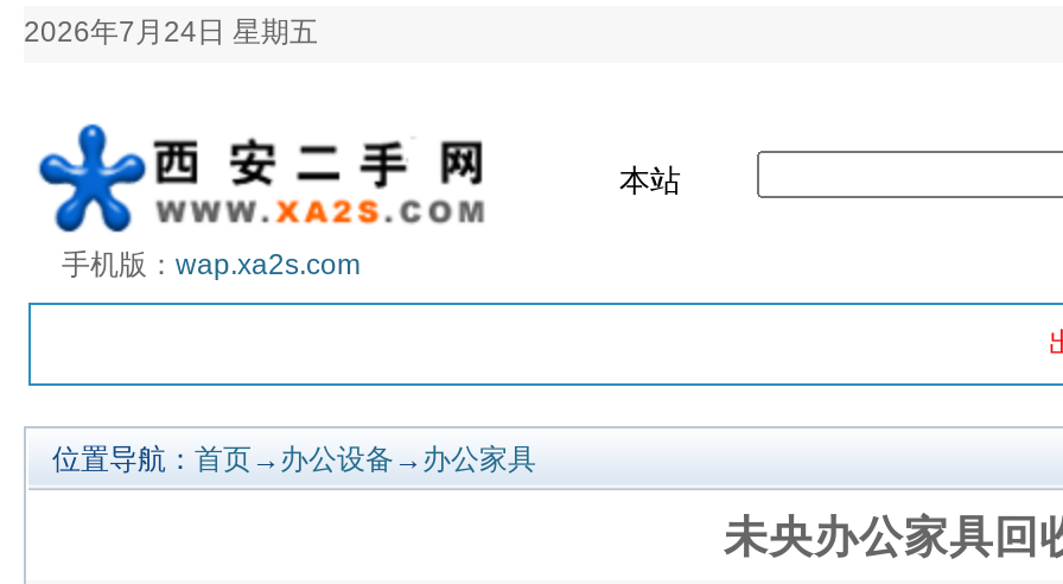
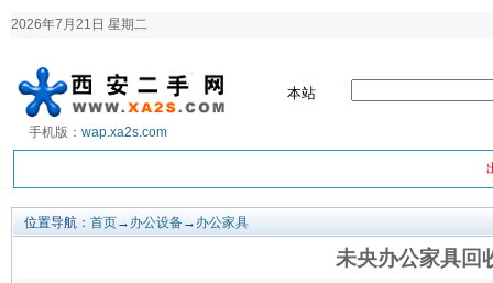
[24,15,318,49] 2026年7月24日 星期五 -> [11,17,147,32] 2026年7月21日 星期二

